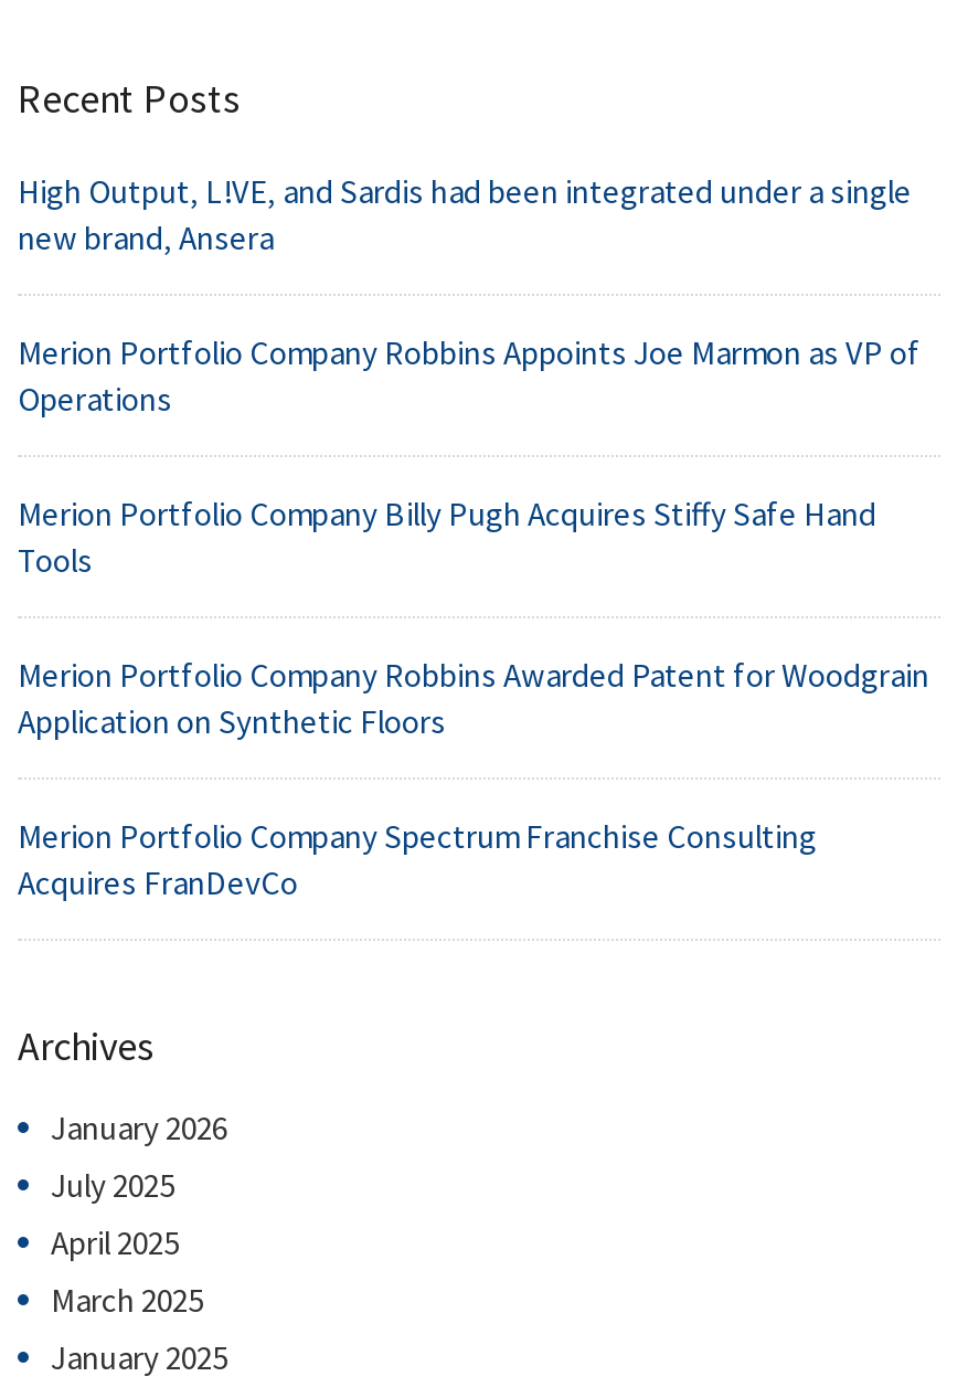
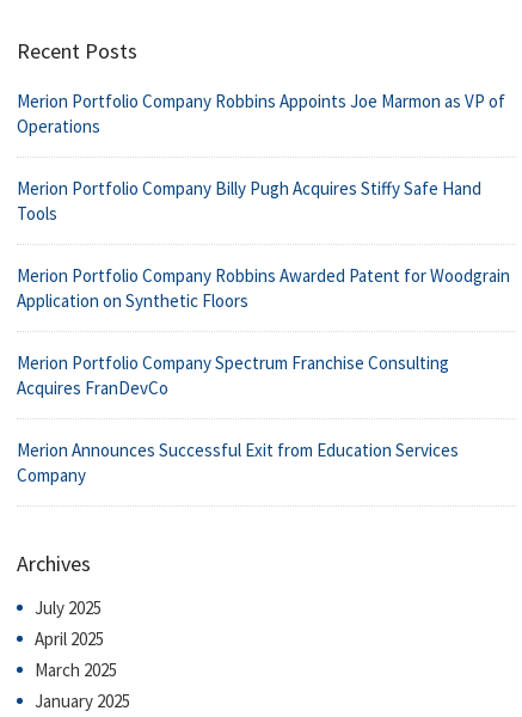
[18,170,912,258] High Output, L!VE, and Sardis had been integrated under a single | new brand, Ansera -> none
moved [18,331,929,903] -> [17,90,510,399]: Merion Portfolio Company Robbins Appoints Joe Marmon as VP of | Operations | Merion Portfolio Company Billy Pugh Acquires Stiffy Safe Hand | Tools | Merion Portfolio Company Robbins Awarded Patent for Woodgrain | Application on Synthetic Floors | Merion Portfolio Company Spectrum Franchise Consulting | Acquires FranDevCo
none -> [17,438,459,486] Merion Announces Successful Exit from Education Services | Company
[51,1106,227,1148] January 2026 -> none

